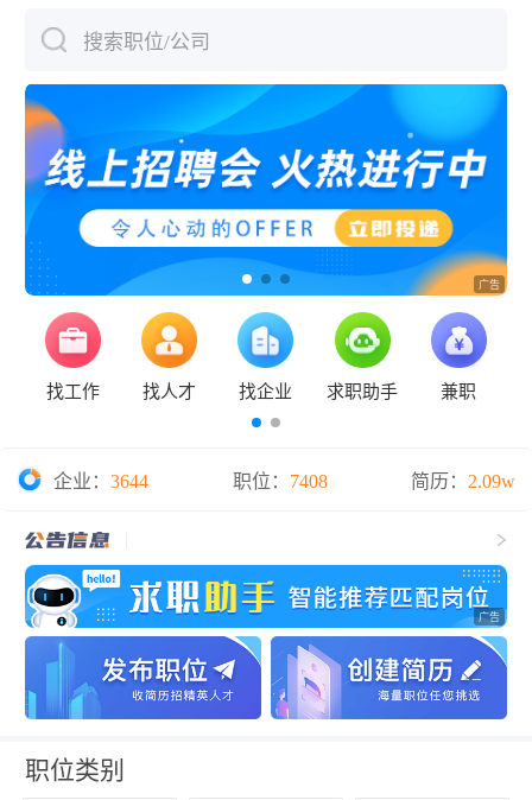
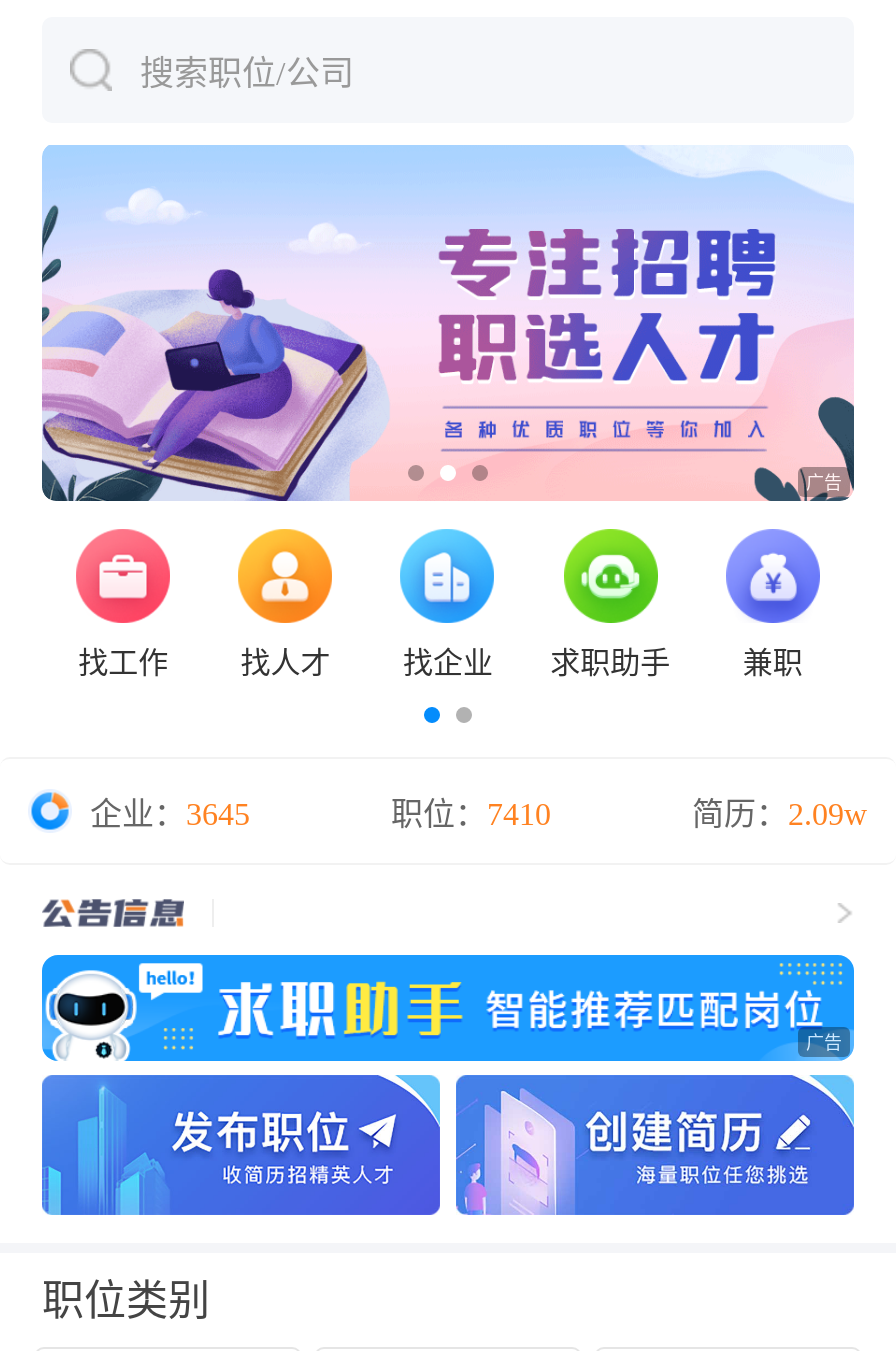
[24,83,508,297] [image] -> [40,145,856,503] [image]
[53,471,148,491] 企业：3644 -> [90,797,250,831] 企业：3645
[232,471,327,491] 职位：7408 -> [391,797,551,831] 职位：7410

